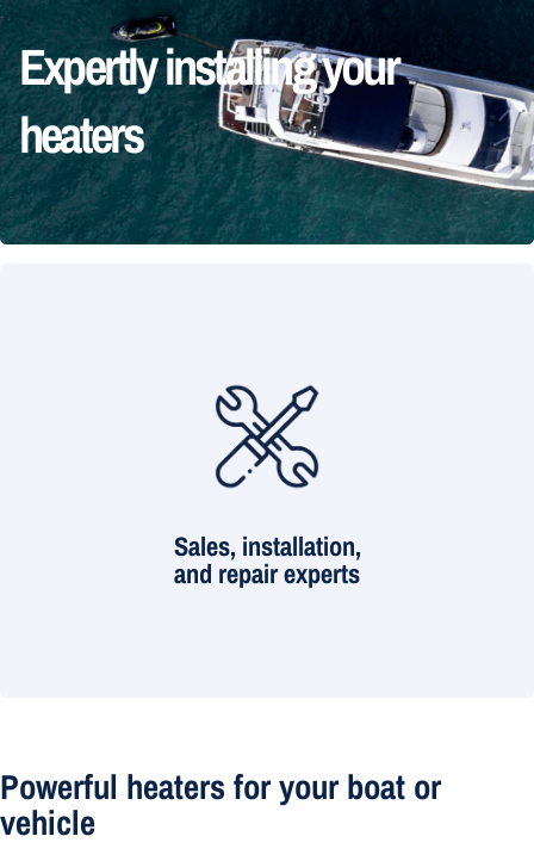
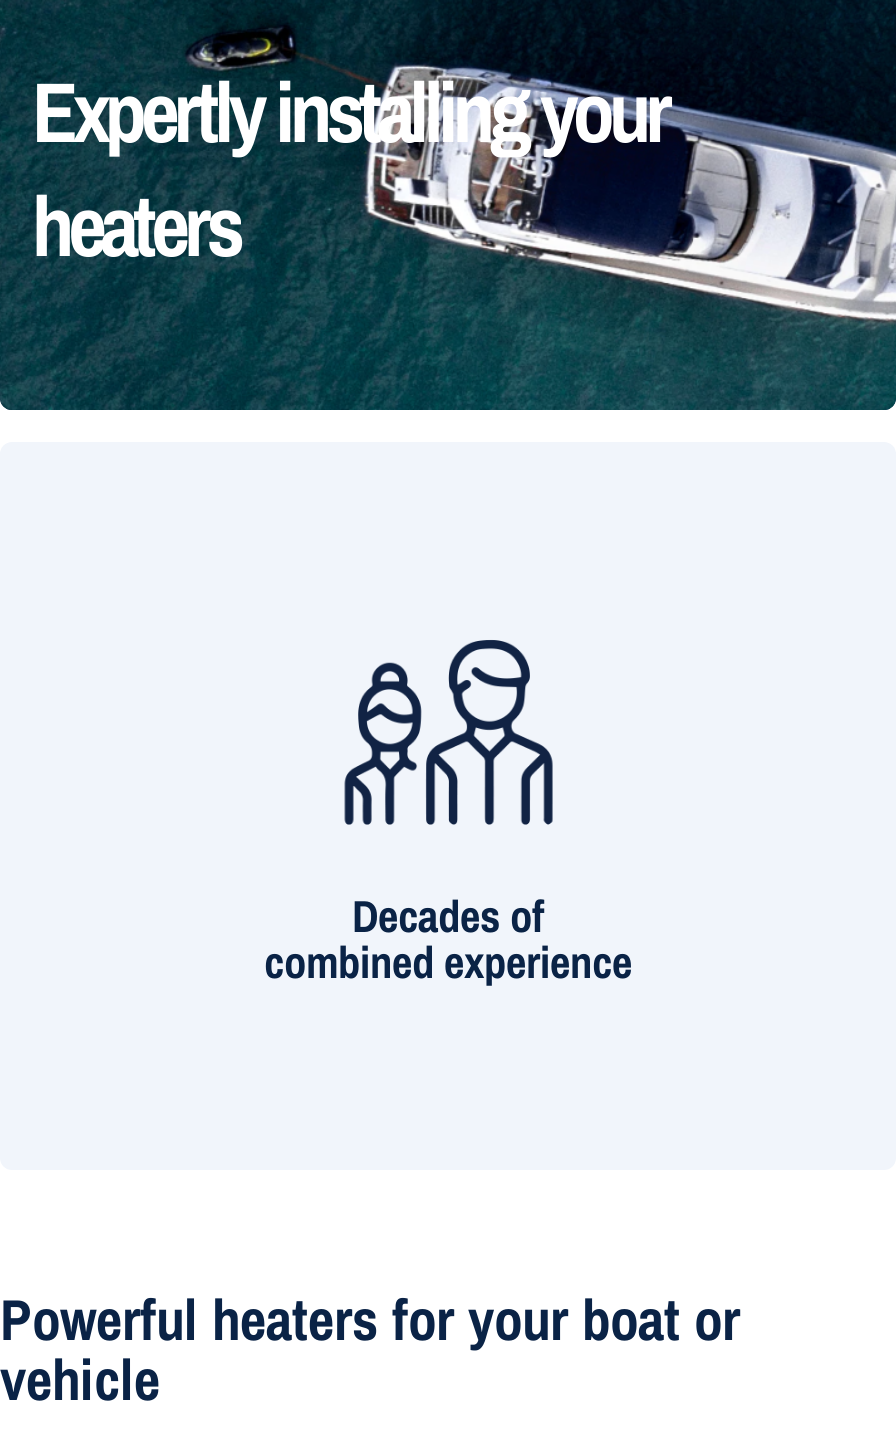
[173,382,361,592] [image] | Sales, installation, | and repair experts -> [264,638,632,993] [image] | Decades of | combined experience

